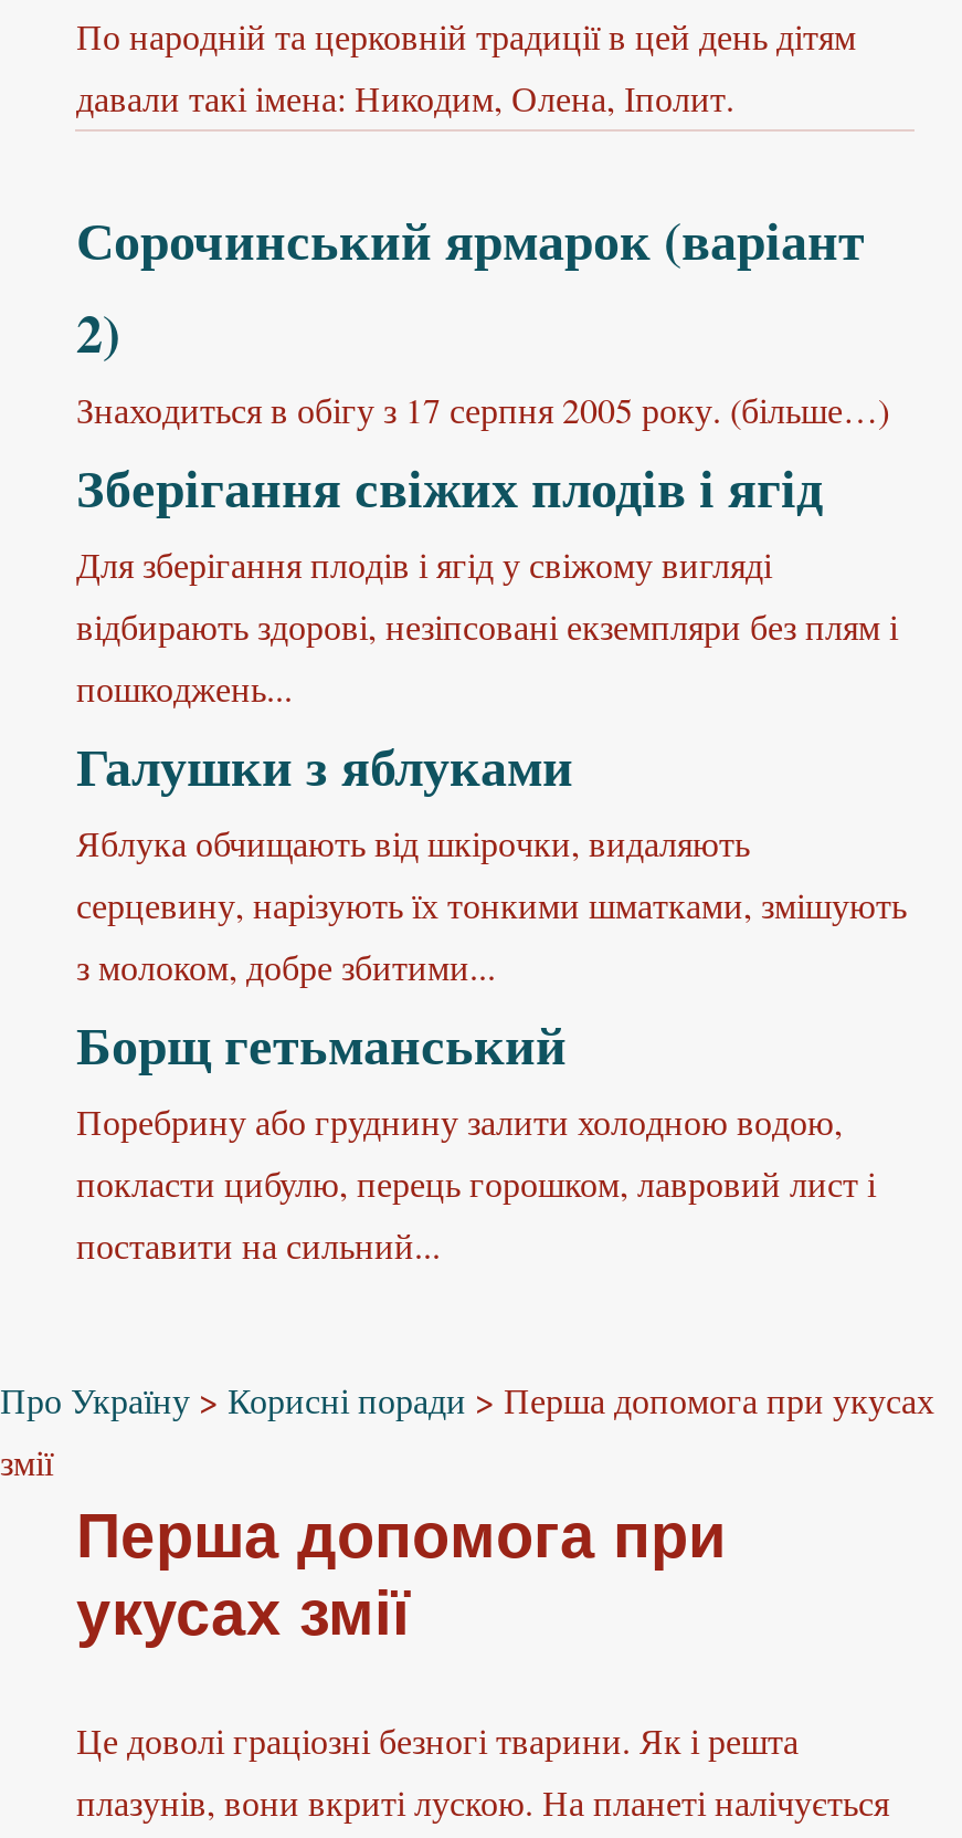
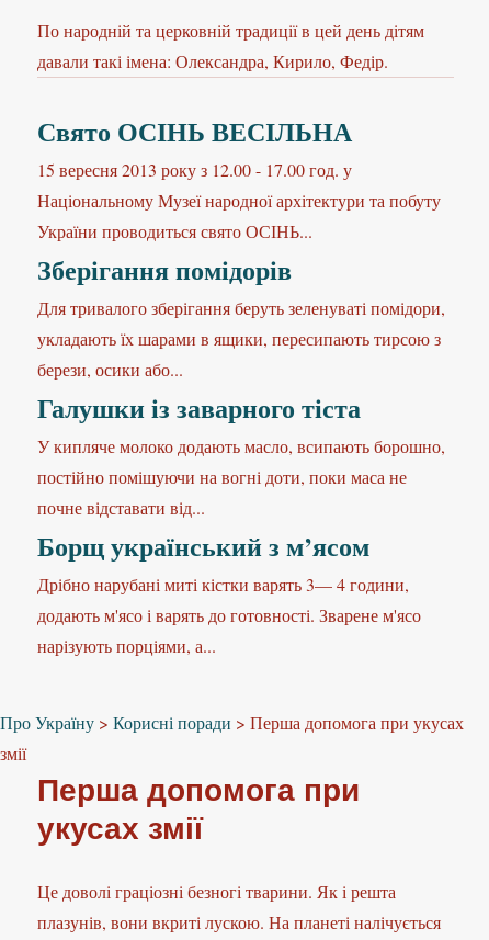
[76,75,734,121] давали такі імена: Никодим, Олена, Іполит. -> [38,50,389,73] давали такі імена: Олександра, Кирило, Федір.
[76,201,907,1268] Сорочинський ярмарок (варіант | 2) | Знаходиться в обігу з 17 серпня 2005 року. (більше…) | Зберігання свіжих плодів і ягід | Для зберігання плодів і ягід у свіжому вигляді | відбирають здорові, незіпсовані екземпляри без плям і | пошкоджень... | Галушки з яблуками | Яблука обчищають від шкірочки, видаляють | серцевину, нарізують їх тонкими шматками, змішують | з молоком, добре збитими... | Борщ гетьманський | Поребрину або груднину залити холодною водою, | покласти цибулю, перець горошком, лавровий лист і | поставити на сильний... -> [38,112,446,657] Свято ОСІНЬ ВЕСІЛЬНА | 15 вересня 2013 року з 12.00 - 17.00 год. у | Національному Музеї народної архітектури та побуту | України проводиться свято ОСІНЬ... | Зберігання помідорів | Для тривалого зберігання беруть зеленуваті помідори, | укладають їх шарами в ящики, пересипають тирсою з | берези, осики або... | Галушки із заварного тіста | У кипляче молоко додають масло, всипають борошно, | постійно помішуючи на вогні доти, поки маса не | почне відставати від... | Борщ український з м’ясом | Дрібно нарубані миті кістки варять 3— 4 години, | додають м'ясо і варять до готовності. Зварене м'ясо | нарізують порціями, а...

